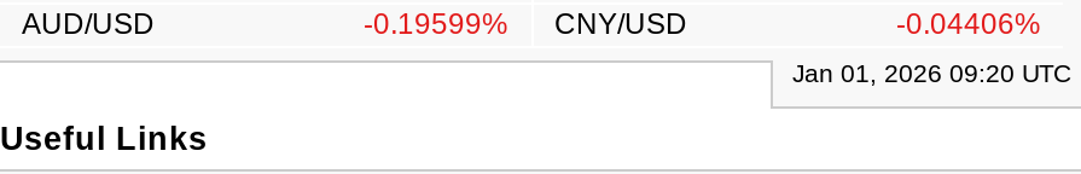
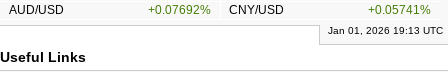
[364,7,687,41] -0.19599% CNY/USD -> [147,3,284,17] +0.07692% CNY/USD
[896,7,1041,41] -0.04406% -> [368,3,431,17] +0.05741%
[792,60,1070,87] Jan 01, 2026 09:20 UTC -> [328,25,443,36] Jan 01, 2026 19:13 UTC

